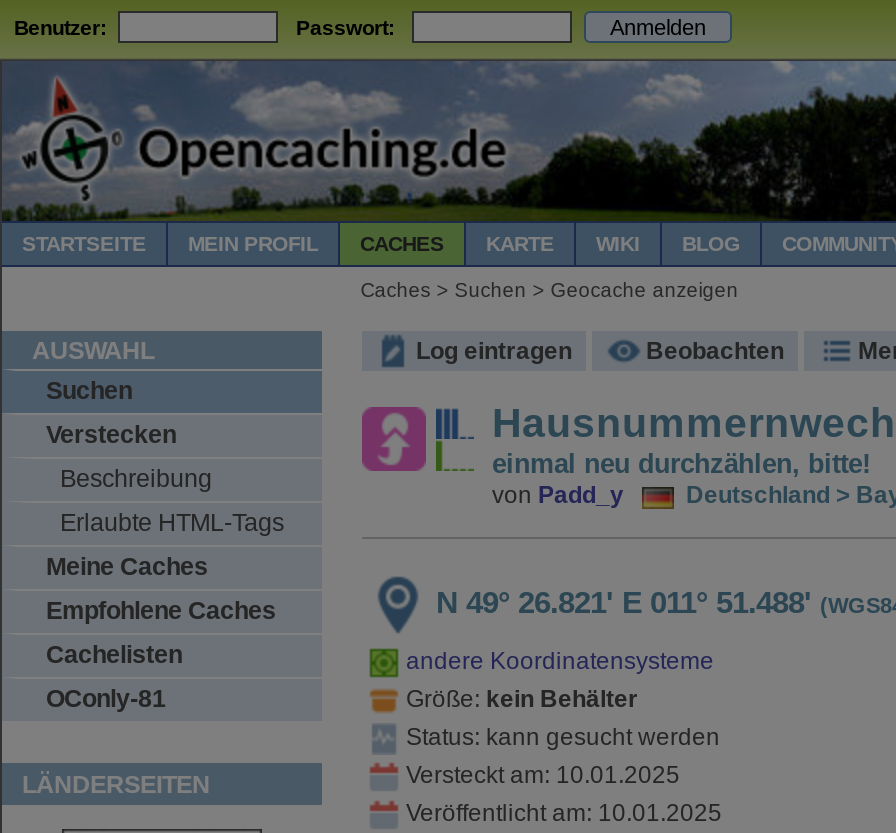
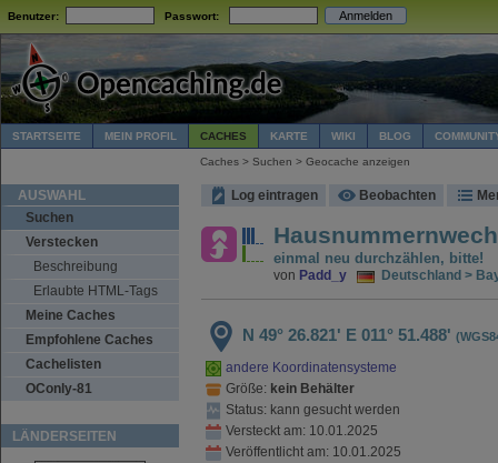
[6,61,890,223] [image] -> [3,34,495,124] [image]

